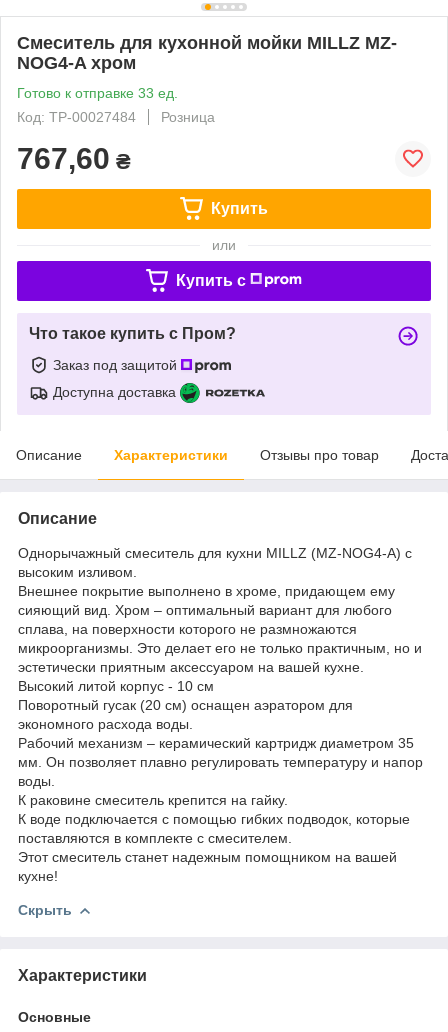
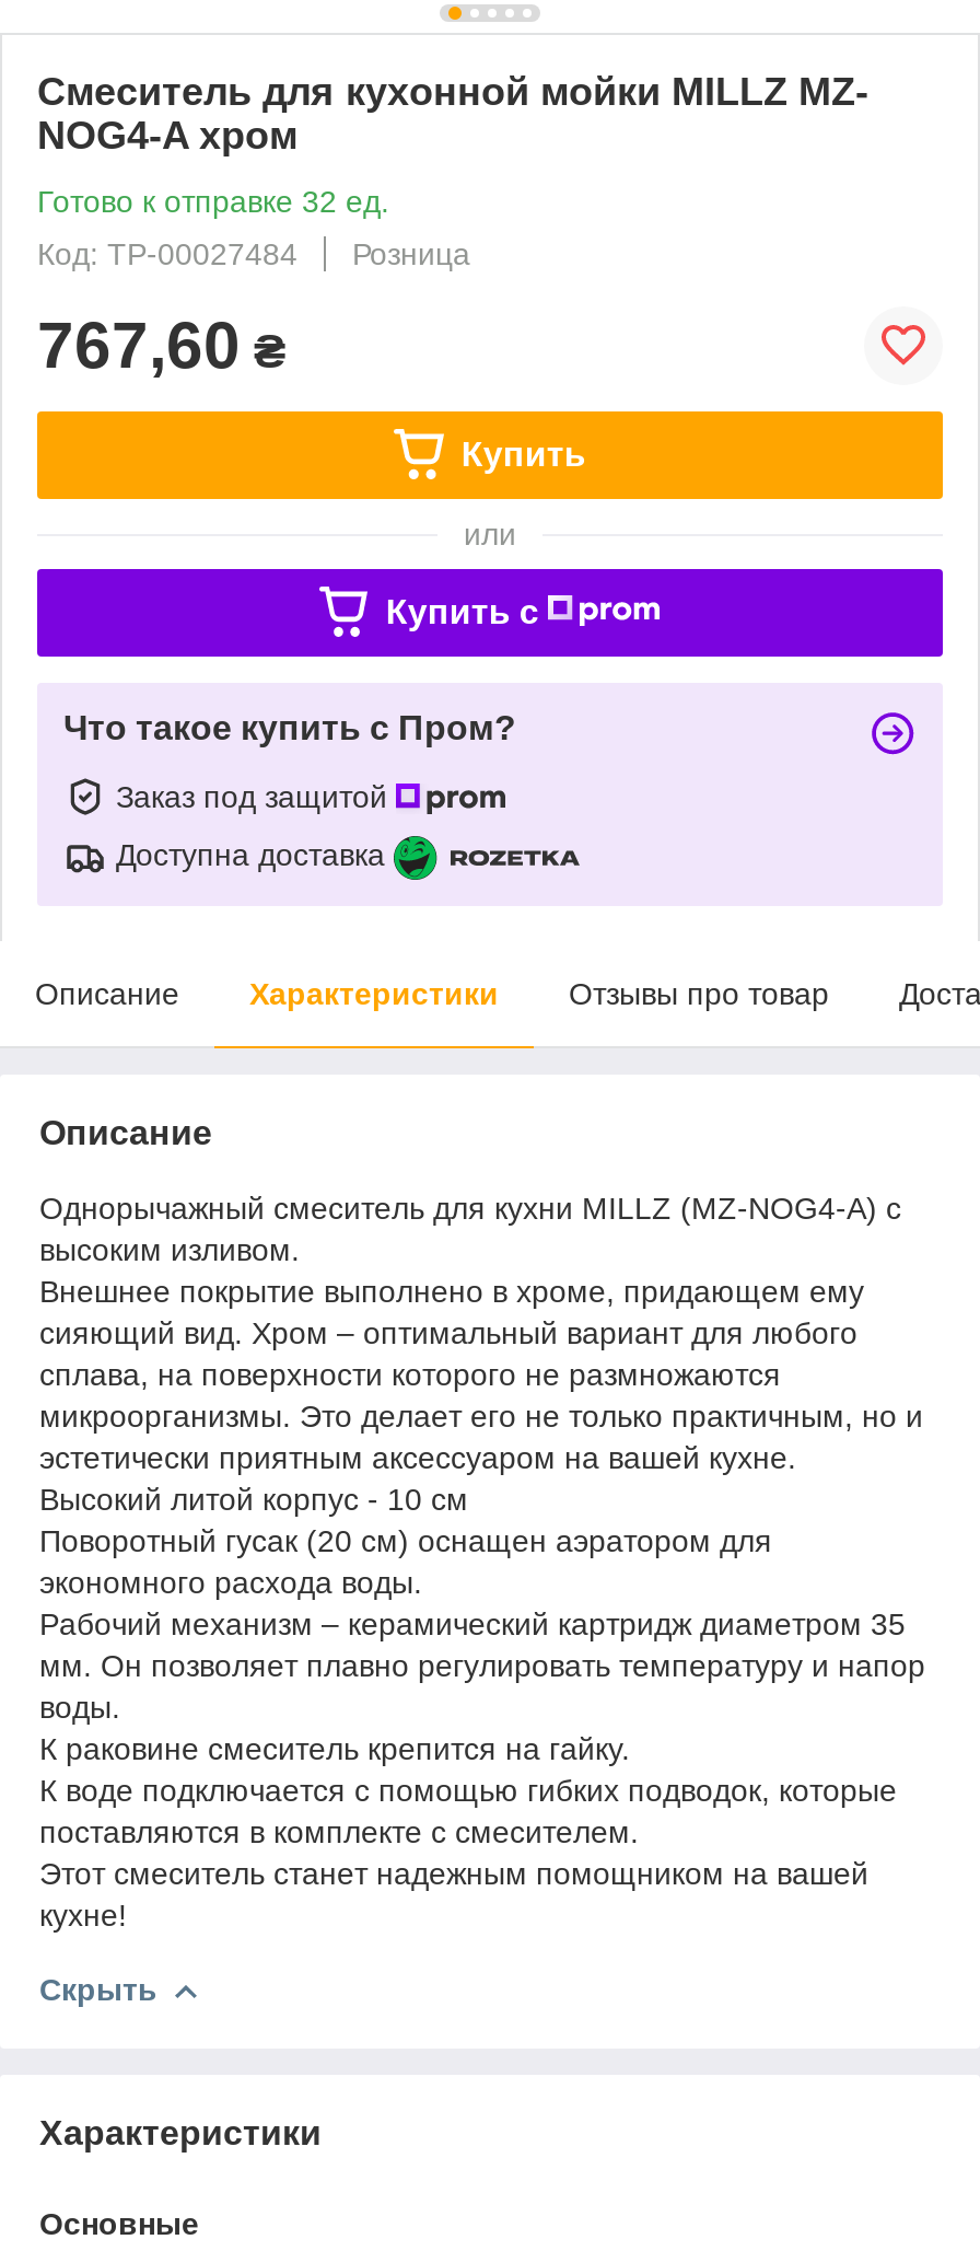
[17,85,178,101] Готово к отправке 33 ед. -> [37,183,389,218] Готово к отправке 32 ед.

